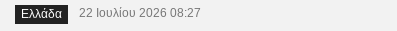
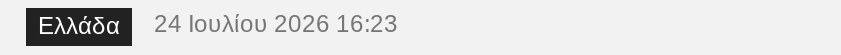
[21,6,201,21] Ελλάδα 22 Ιουλίου 2026 08:27 -> [38,11,398,41] Ελλάδα 24 Ιουλίου 2026 16:23

